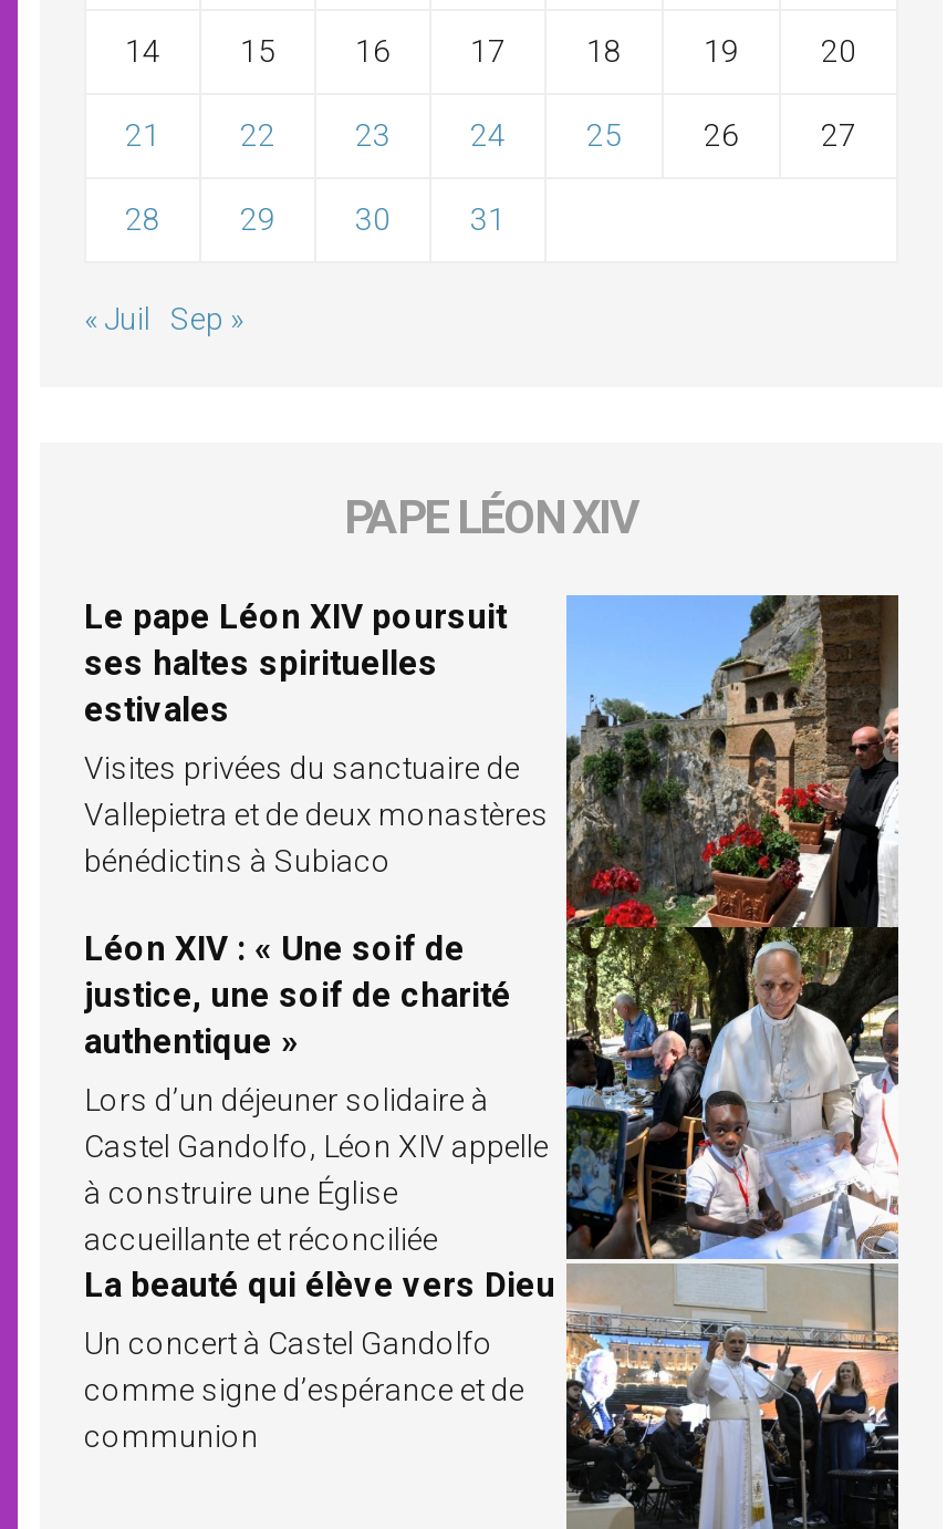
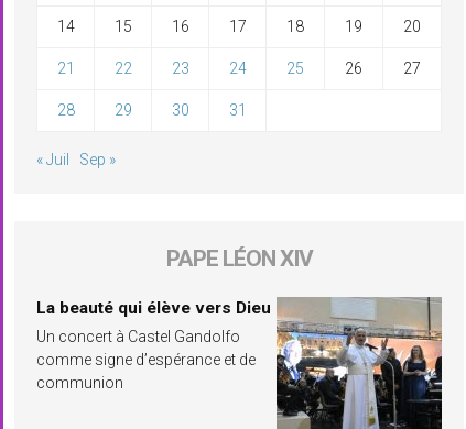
[84,593,901,1261] [image] | Le pape Léon XIV poursuit | ses haltes spirituelles | estivales | Visites privées du sanctuaire de | Vallepietra et de deux monastères | bénédictins à Subiaco | Léon XIV : « Une soif de | justice, une soif de charité | authentique » | Lors d’un déjeuner solidaire à | Castel Gandolfo, Léon XIV appelle | à construire une Église | accueillante et réconciliée -> none

